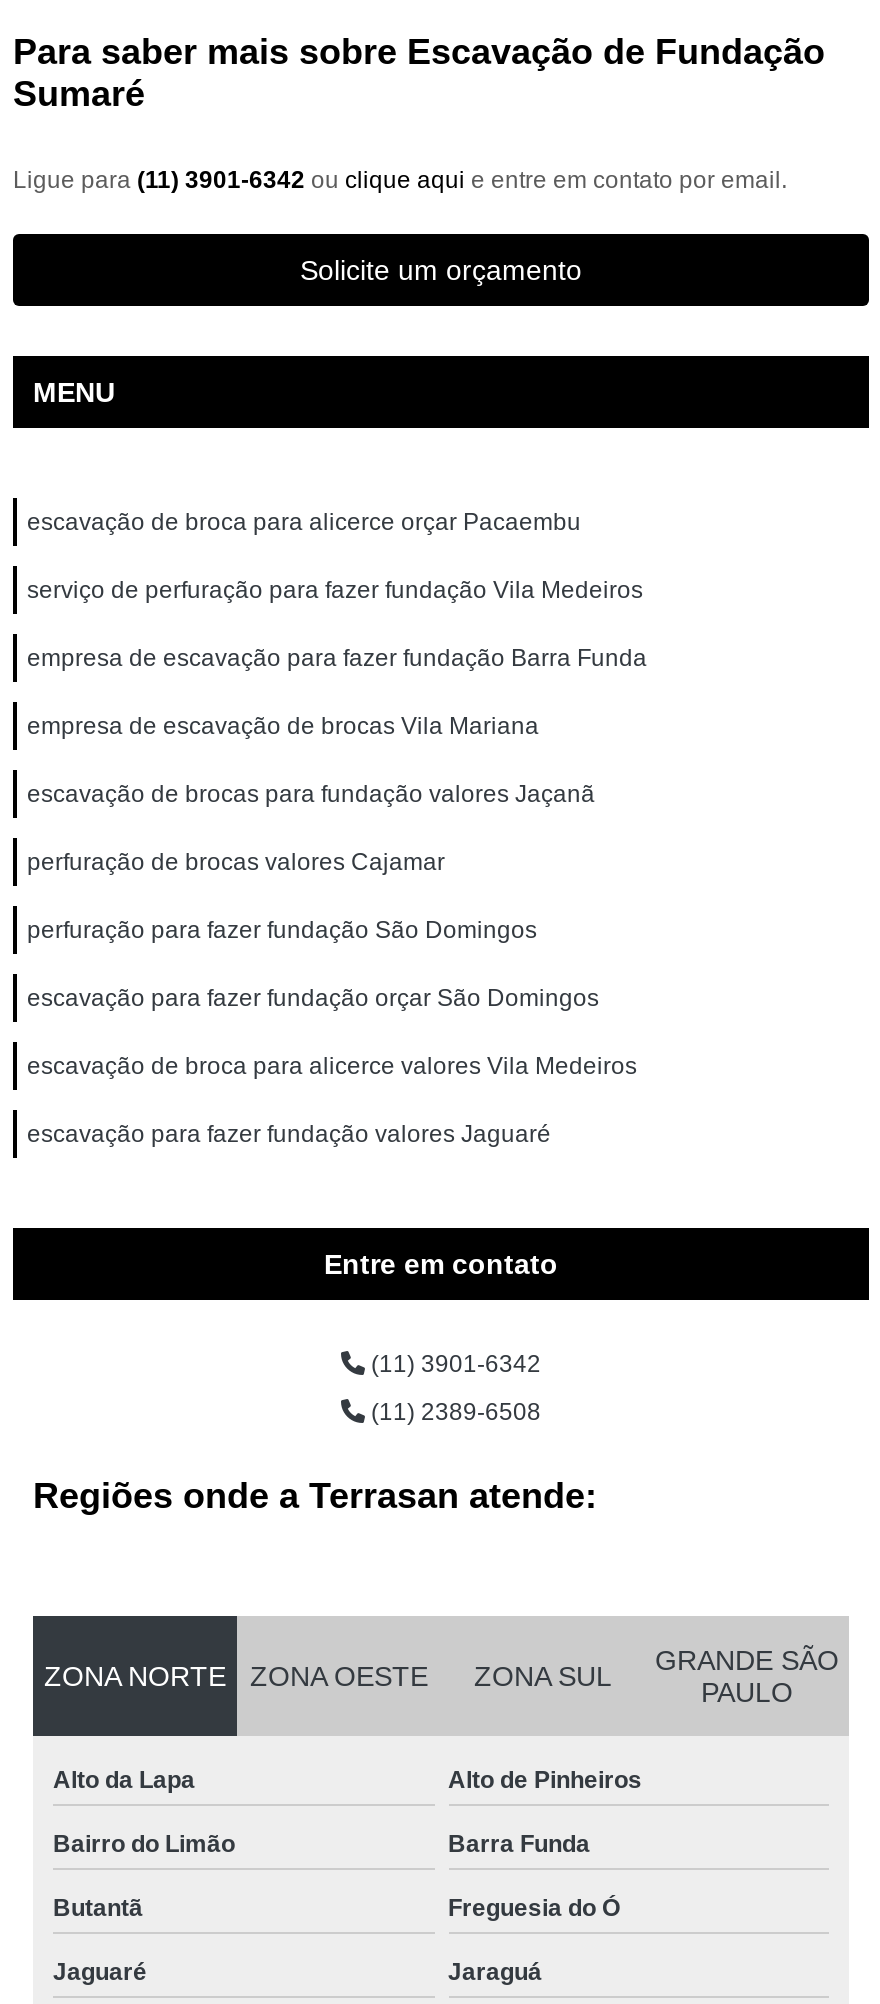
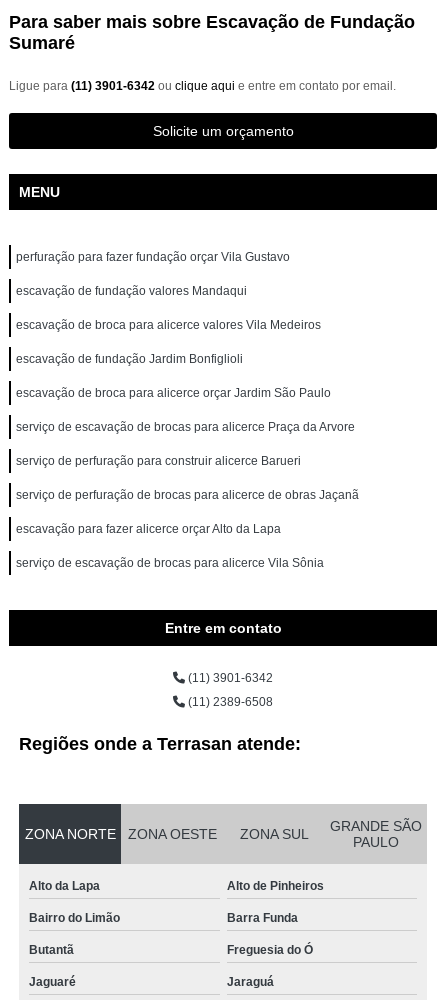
[27,508,647,1012] escavação de broca para alicerce orçar Pacaembu | serviço de perfuração para fazer fundação Vila Medeiros | empresa de escavação para fazer fundação Barra Funda | empresa de escavação de brocas Vila Mariana | escavação de brocas para fundação valores Jaçanã | perfuração de brocas valores Cajamar | perfuração para fazer fundação São Domingos | escavação para fazer fundação orçar São Domingos -> [16,250,290,298] perfuração para fazer fundação orçar Vila Gustavo | escavação de fundação valores Mandaqui
moved [27,1052,637,1080] -> [16,318,321,332]: escavação de broca para alicerce valores Vila Medeiros
[27,1120,551,1148] escavação para fazer fundação valores Jaguaré -> [16,352,359,570] escavação de fundação Jardim Bonfiglioli | escavação de broca para alicerce orçar Jardim São Paulo | serviço de escavação de brocas para alicerce Praça da Arvore | serviço de perfuração para construir alicerce Barueri | serviço de perfuração de brocas para alicerce de obras Jaçanã | escavação para fazer alicerce orçar Alto da Lapa | serviço de escavação de brocas para alicerce Vila Sônia

